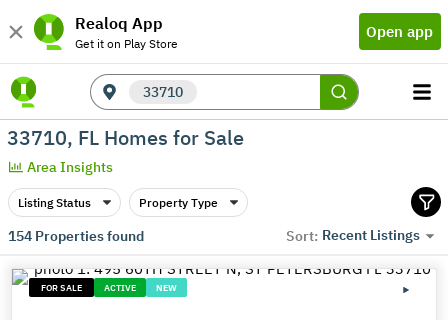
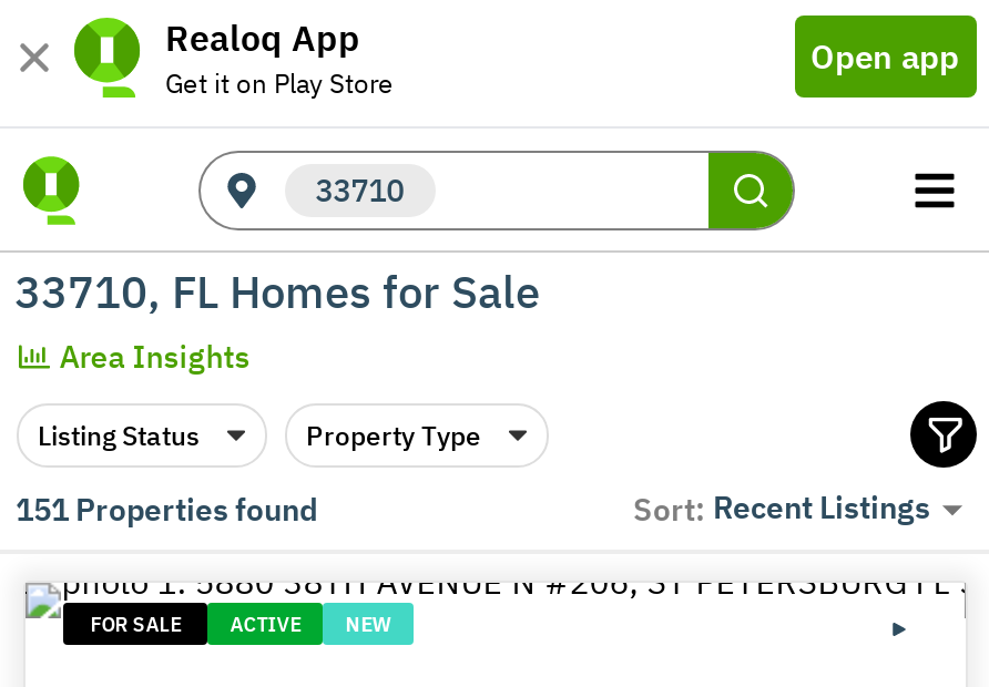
[7,227,143,245] 154 Properties found -> [16,489,317,529] 151 Properties found

